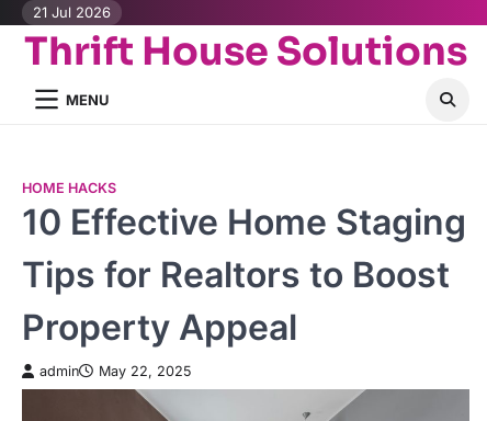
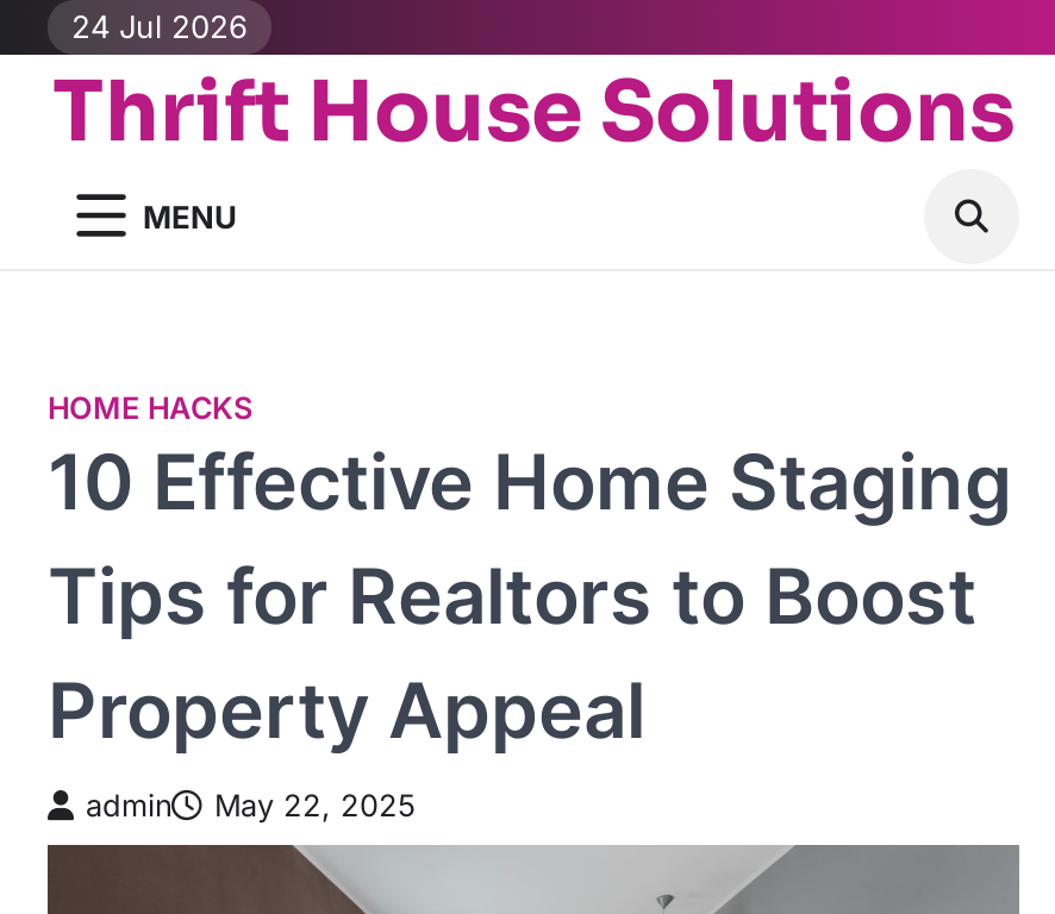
[33,3,111,21] 21 Jul 2026 -> [71,7,248,45] 24 Jul 2026

